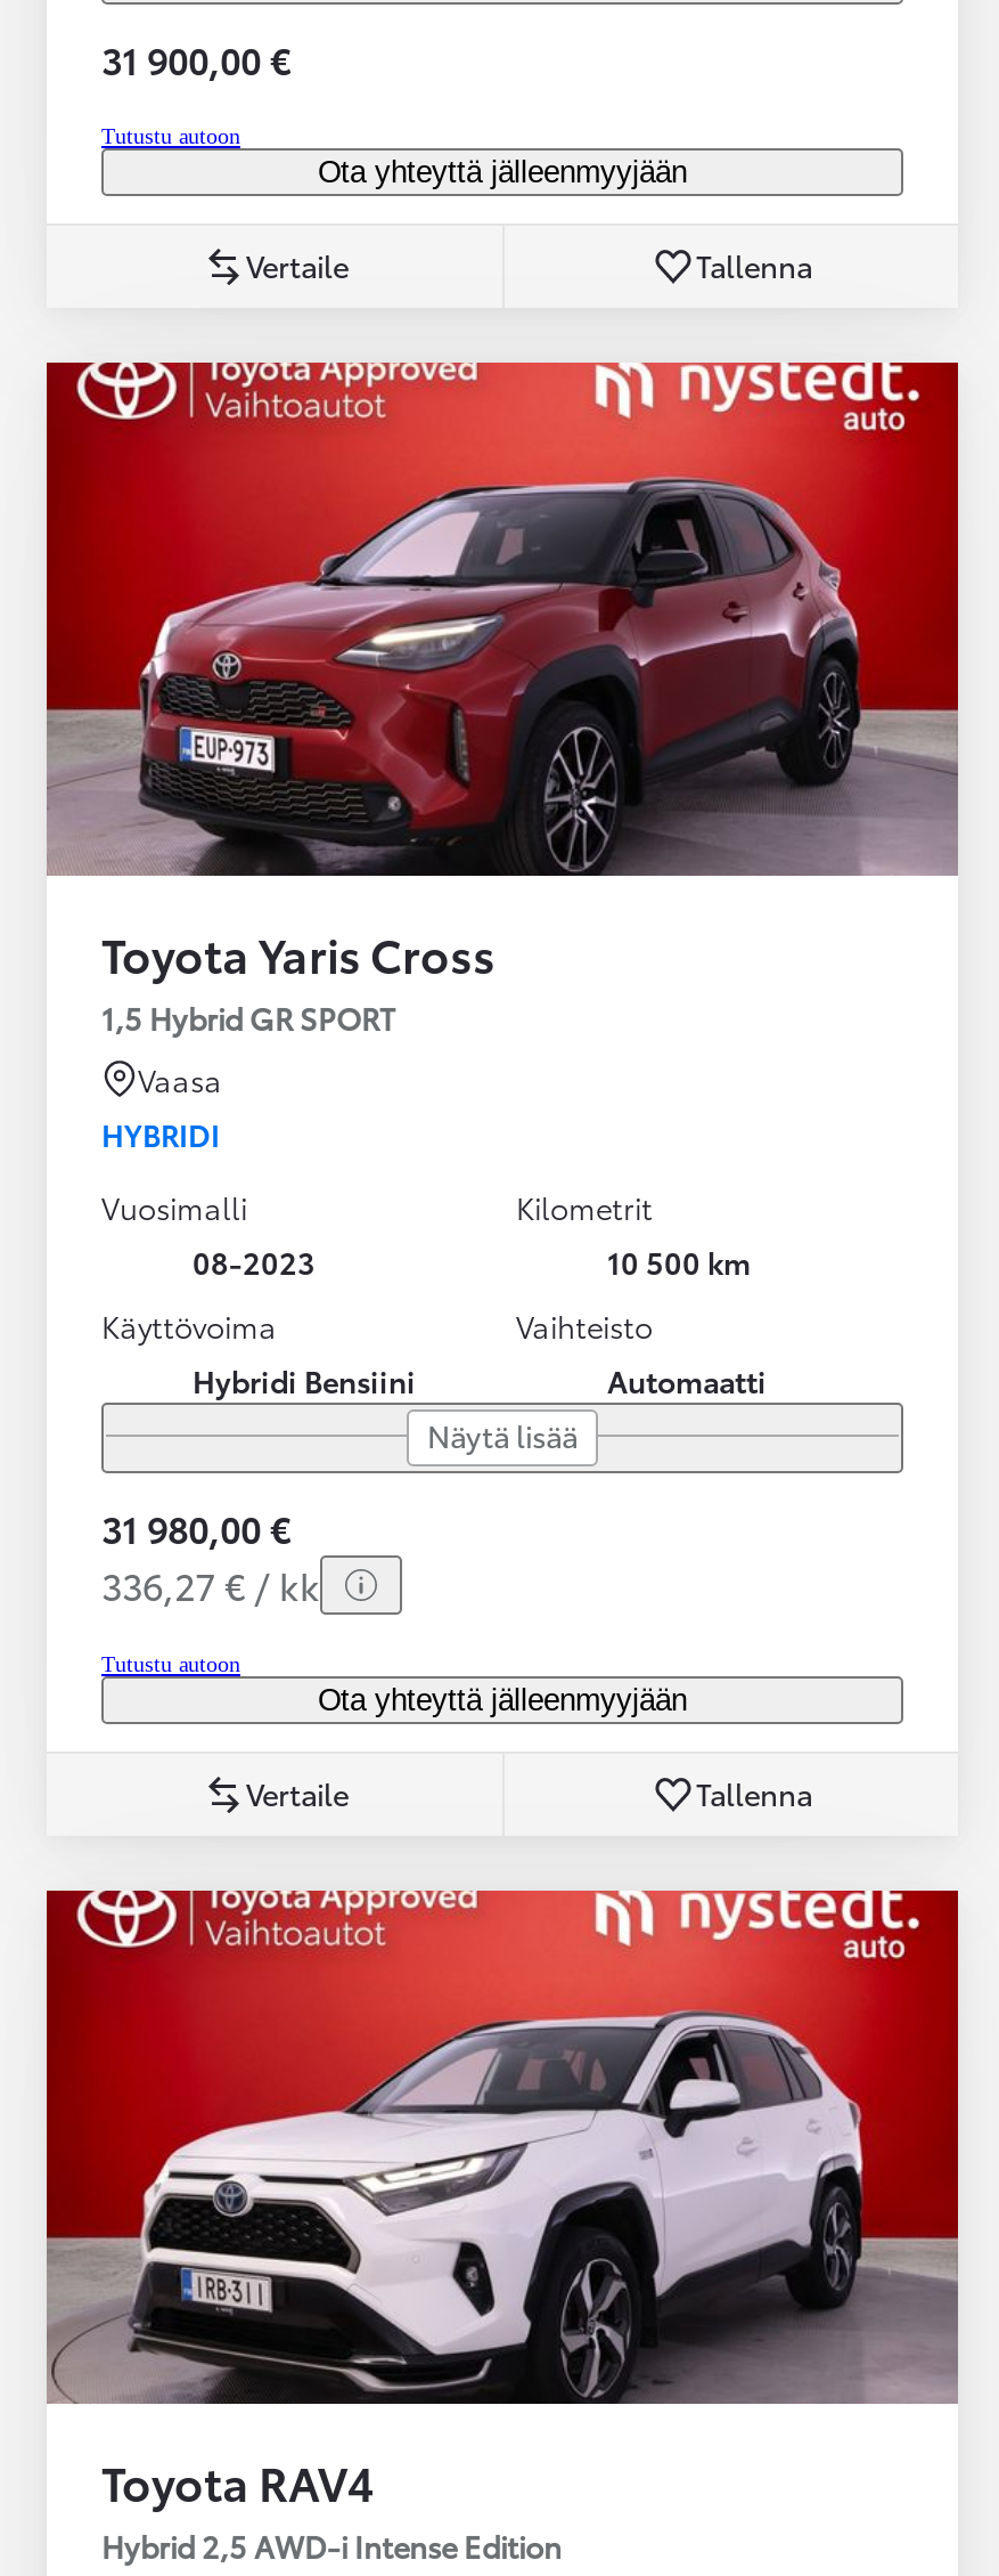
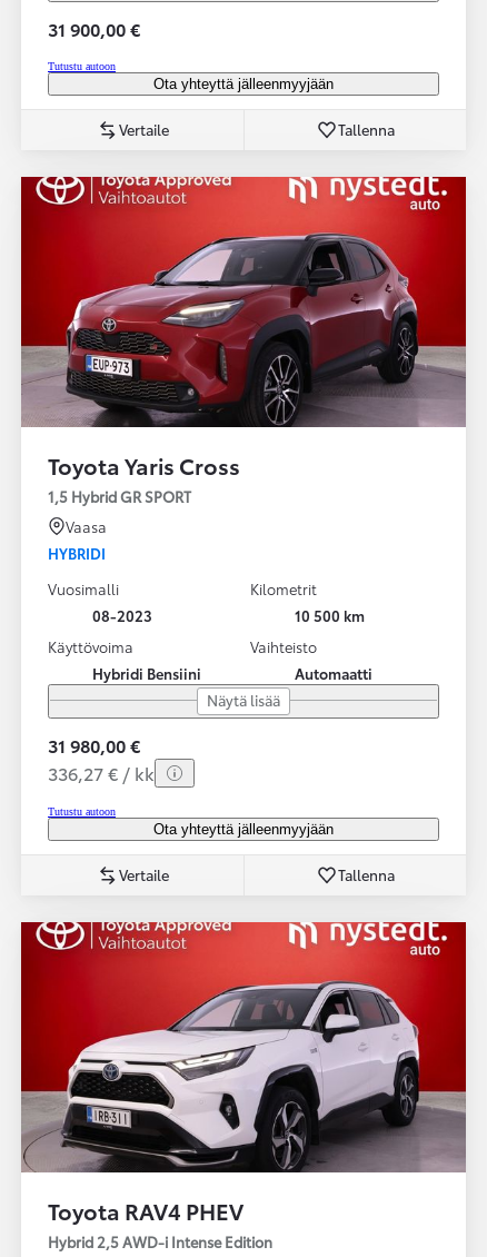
[101,2449,375,2513] Toyota RAV4 -> [48,1194,244,1226] Toyota RAV4 PHEV

